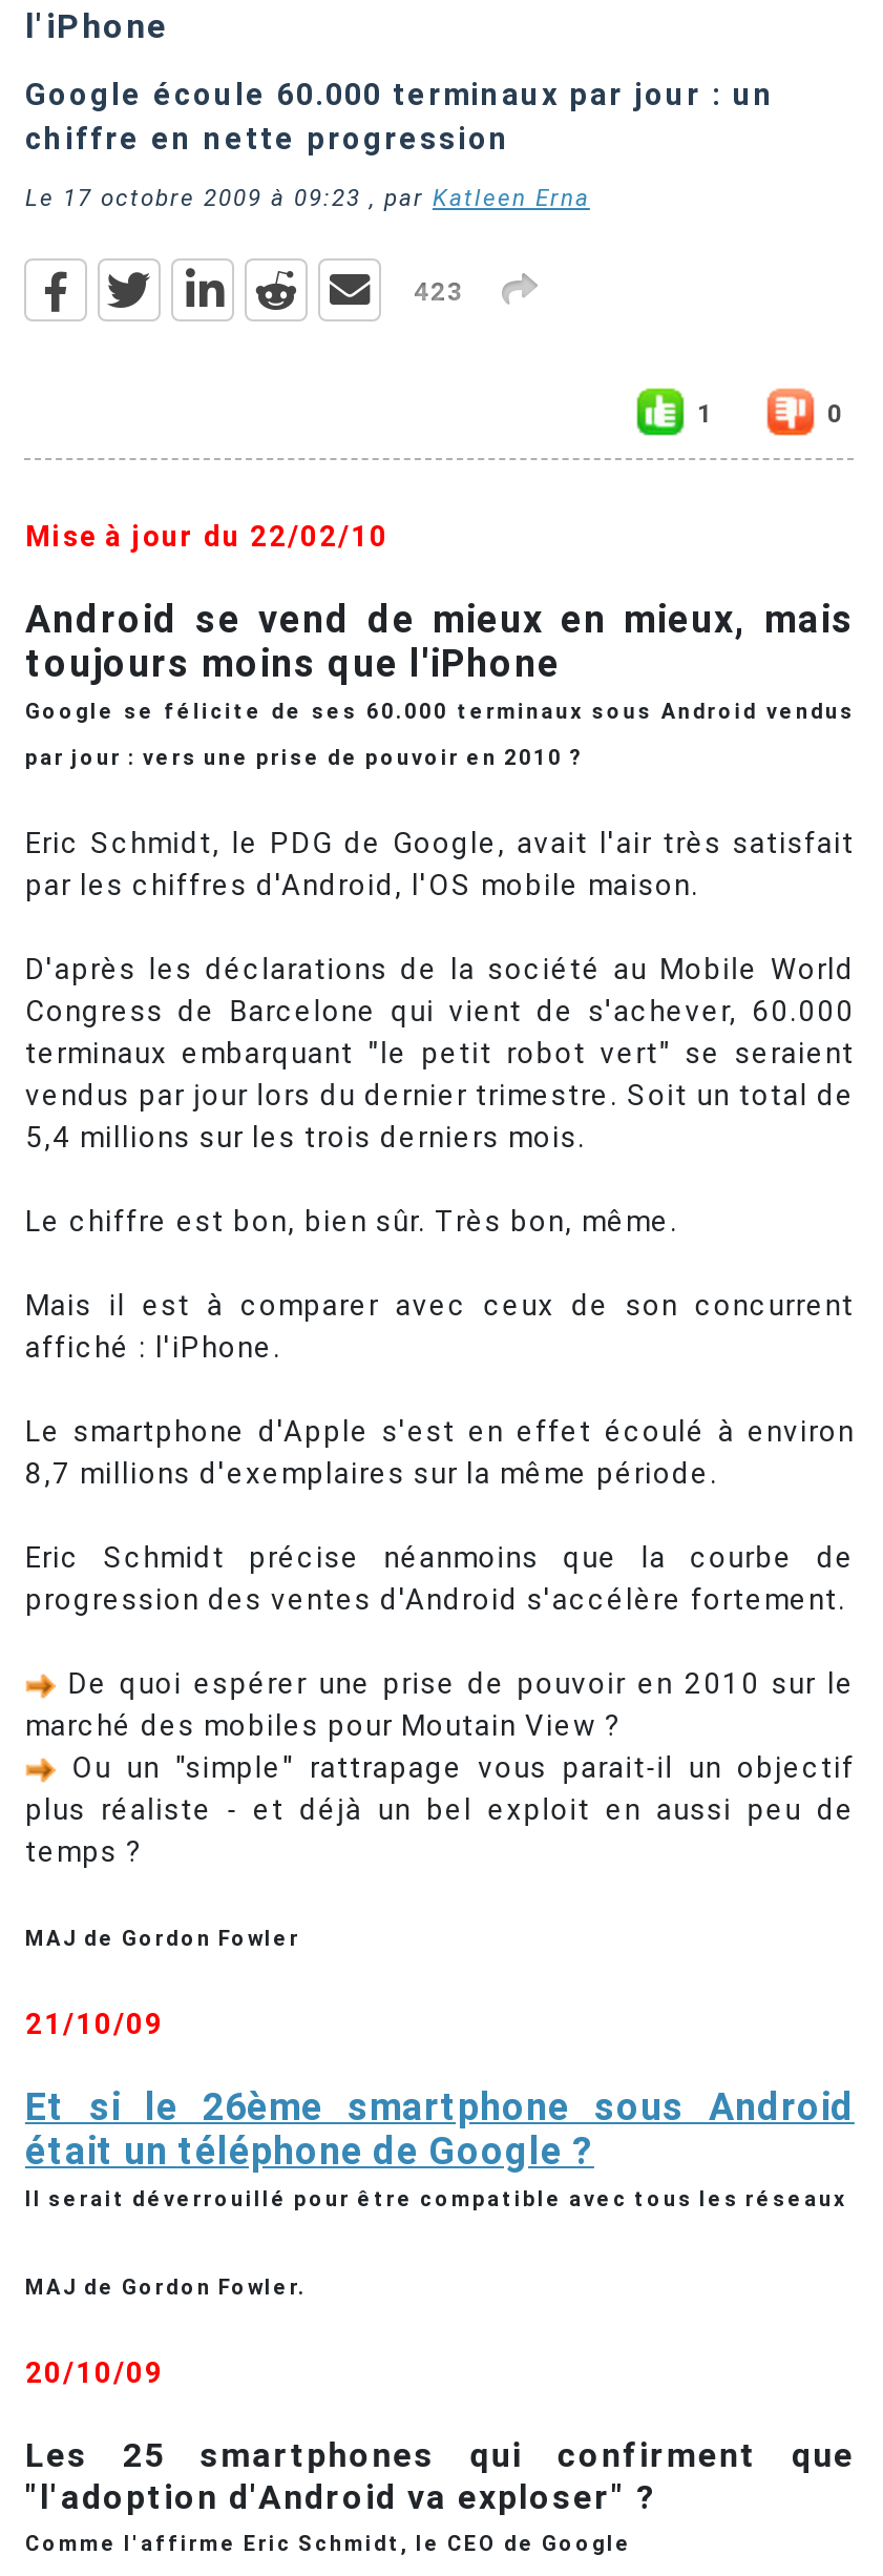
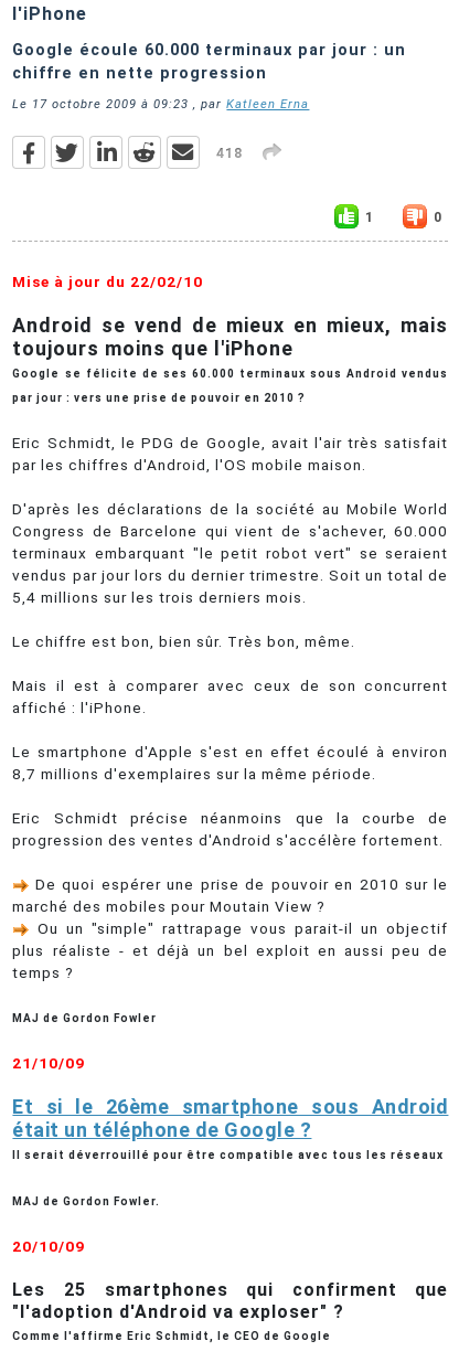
[413,278,464,308] 423 -> [217,146,243,162] 418

